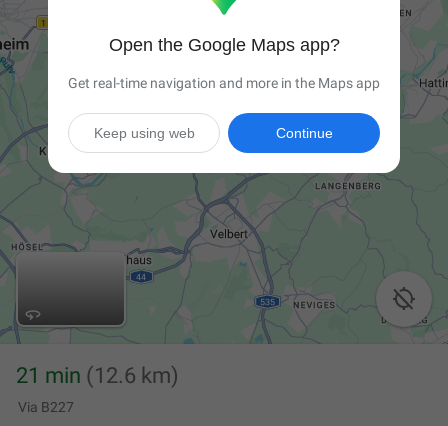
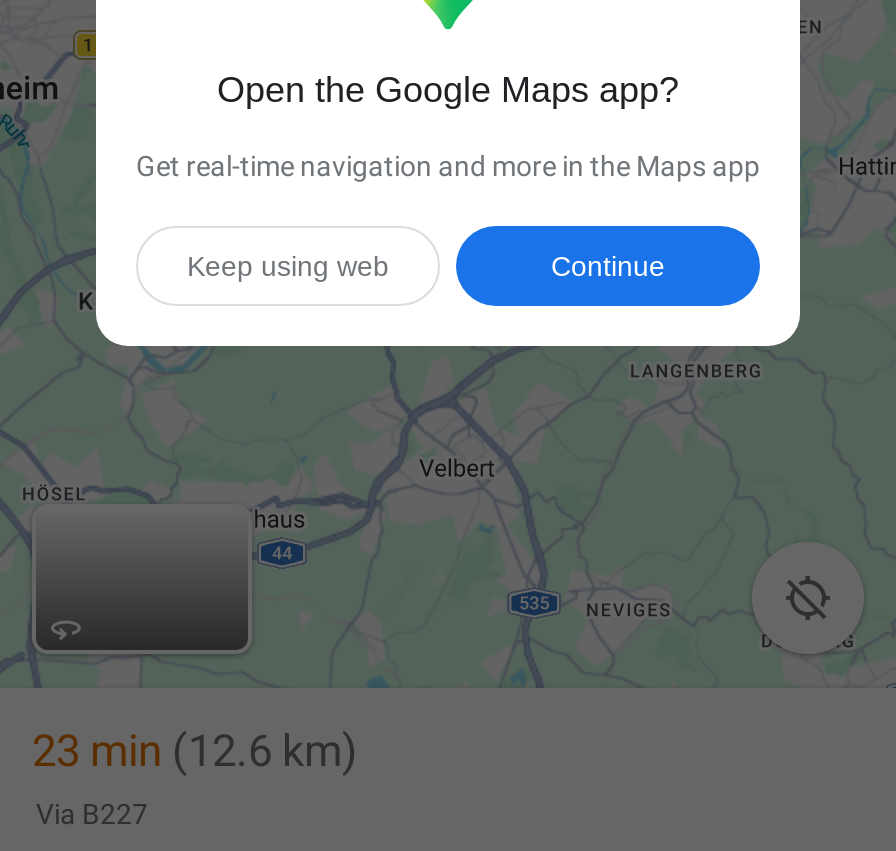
[16,363,179,388] 21 min (12.6 km) -> [32,726,358,776] 23 min (12.6 km)

